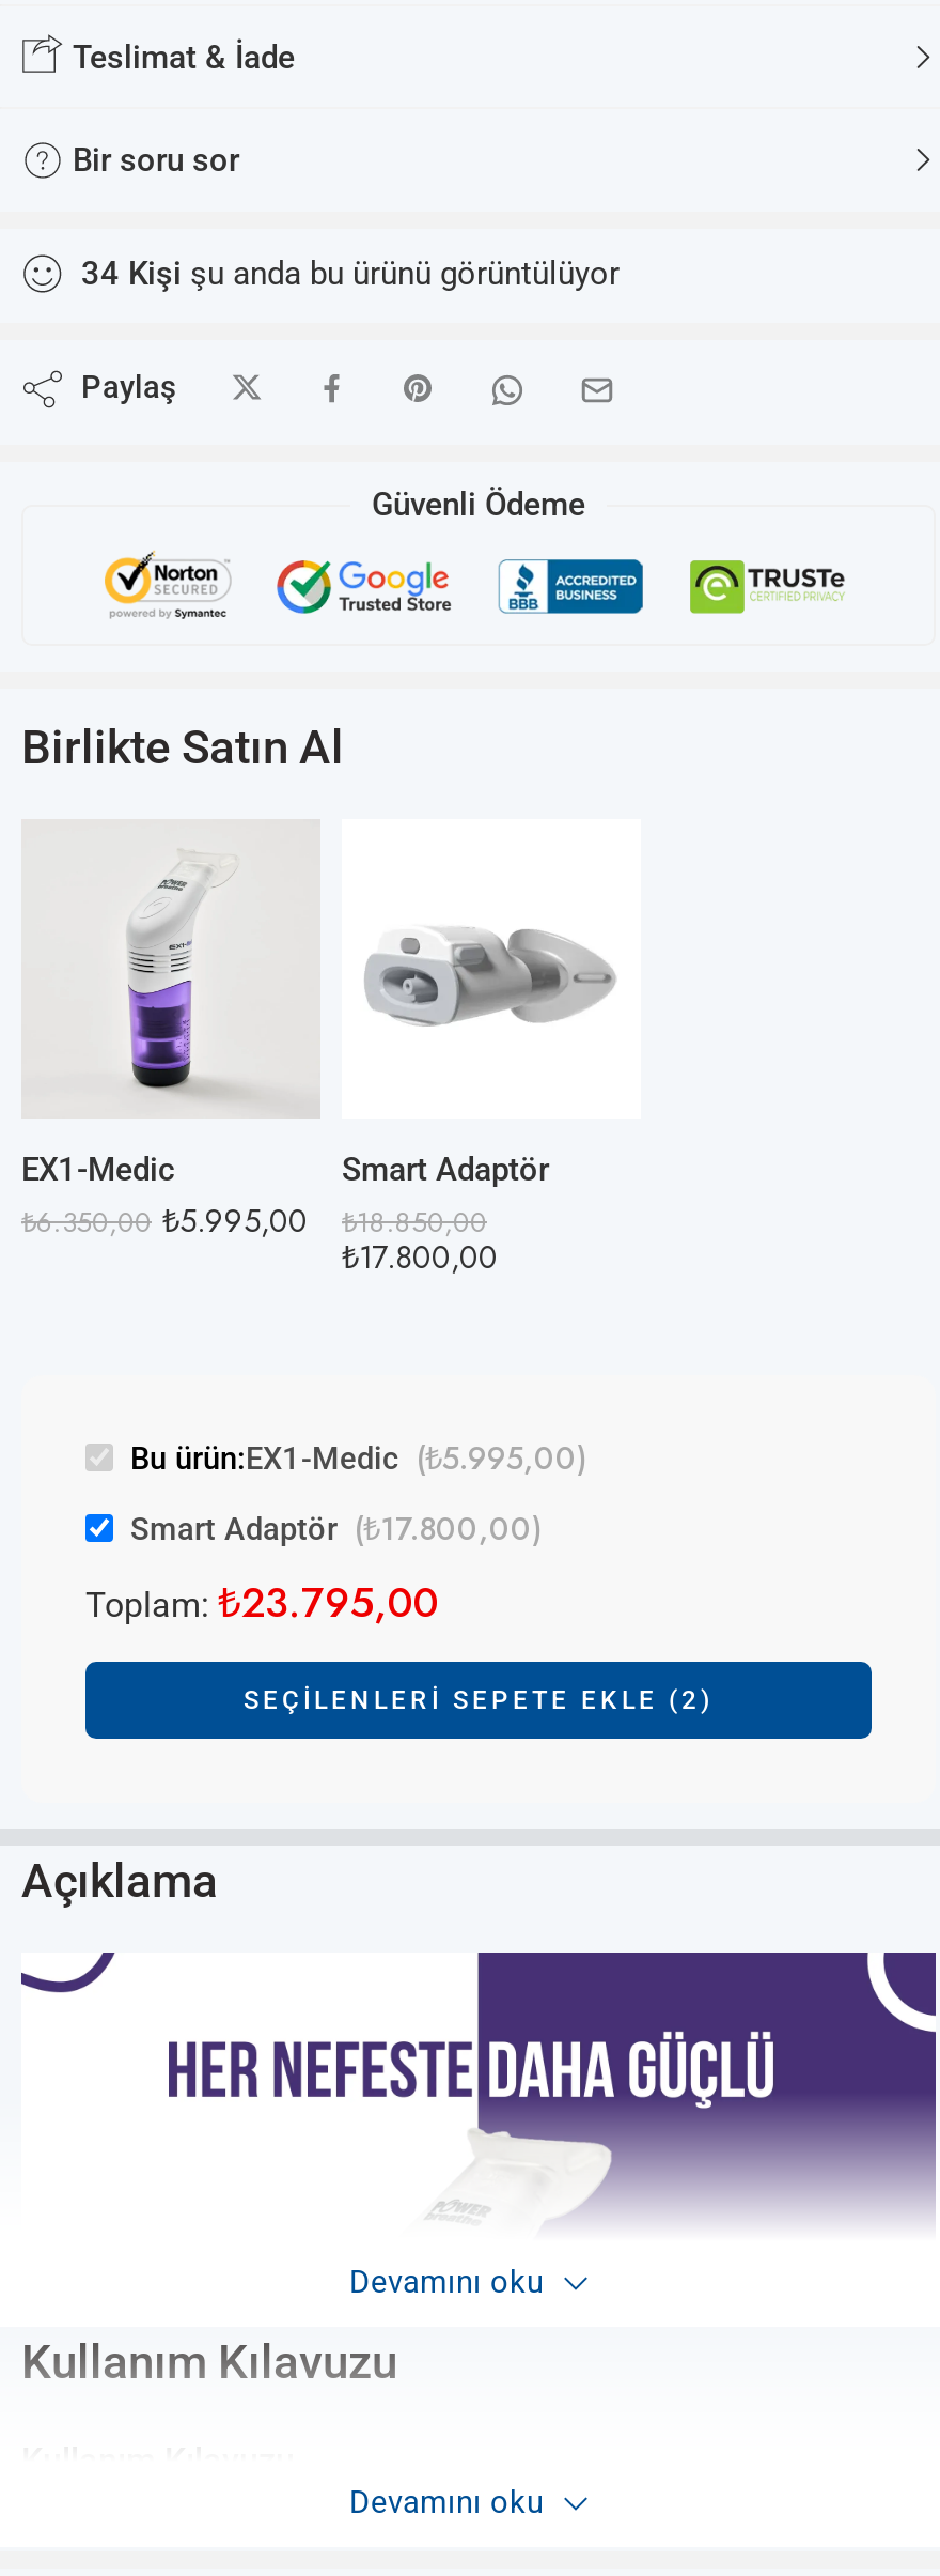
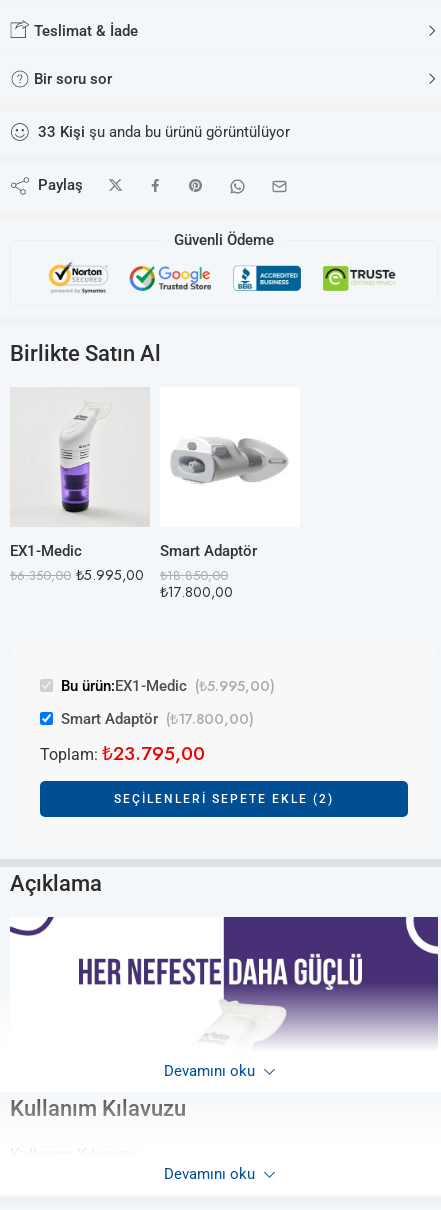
[81,254,620,293] 34 Kişi şu anda bu ürünü görüntülüyor -> [38,123,290,141] 33 Kişi şu anda bu ürünü görüntülüyor

